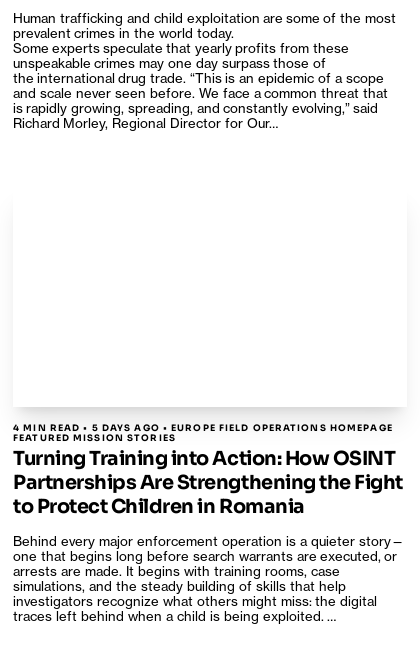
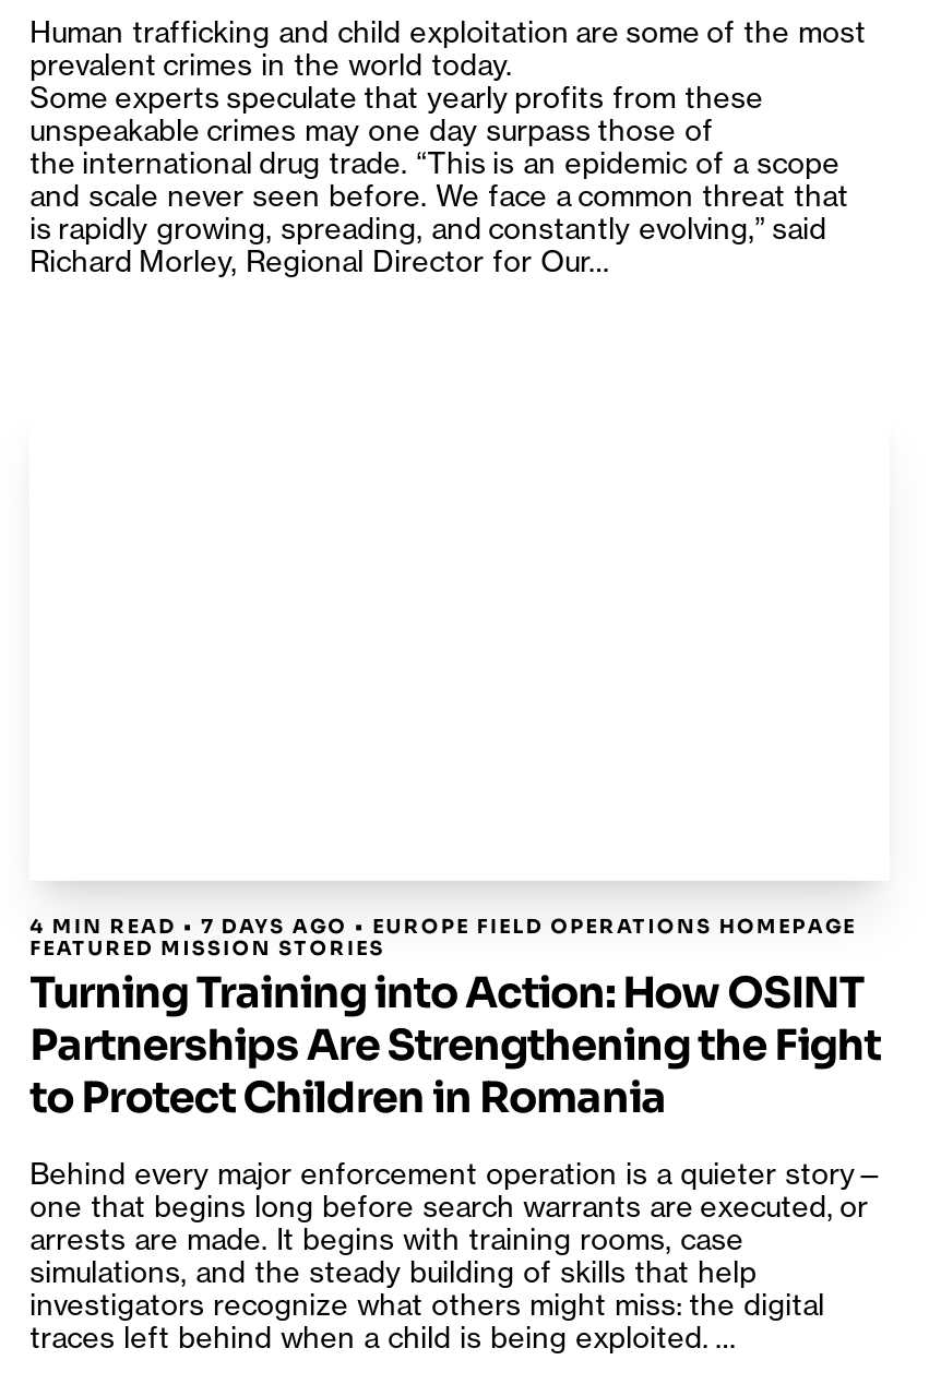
[13,422,393,434] 4 MIN READ • 5 DAYS AGO • EUROPE FIELD OPERATIONS HOMEPAGE -> [30,913,857,940] 4 MIN READ • 7 DAYS AGO • EUROPE FIELD OPERATIONS HOMEPAGE

